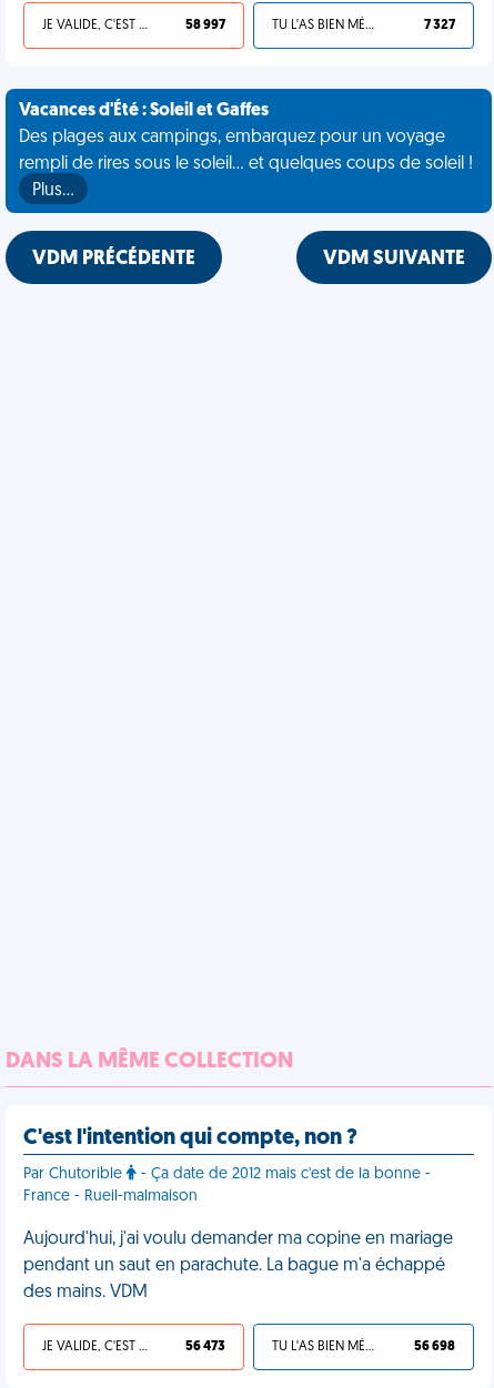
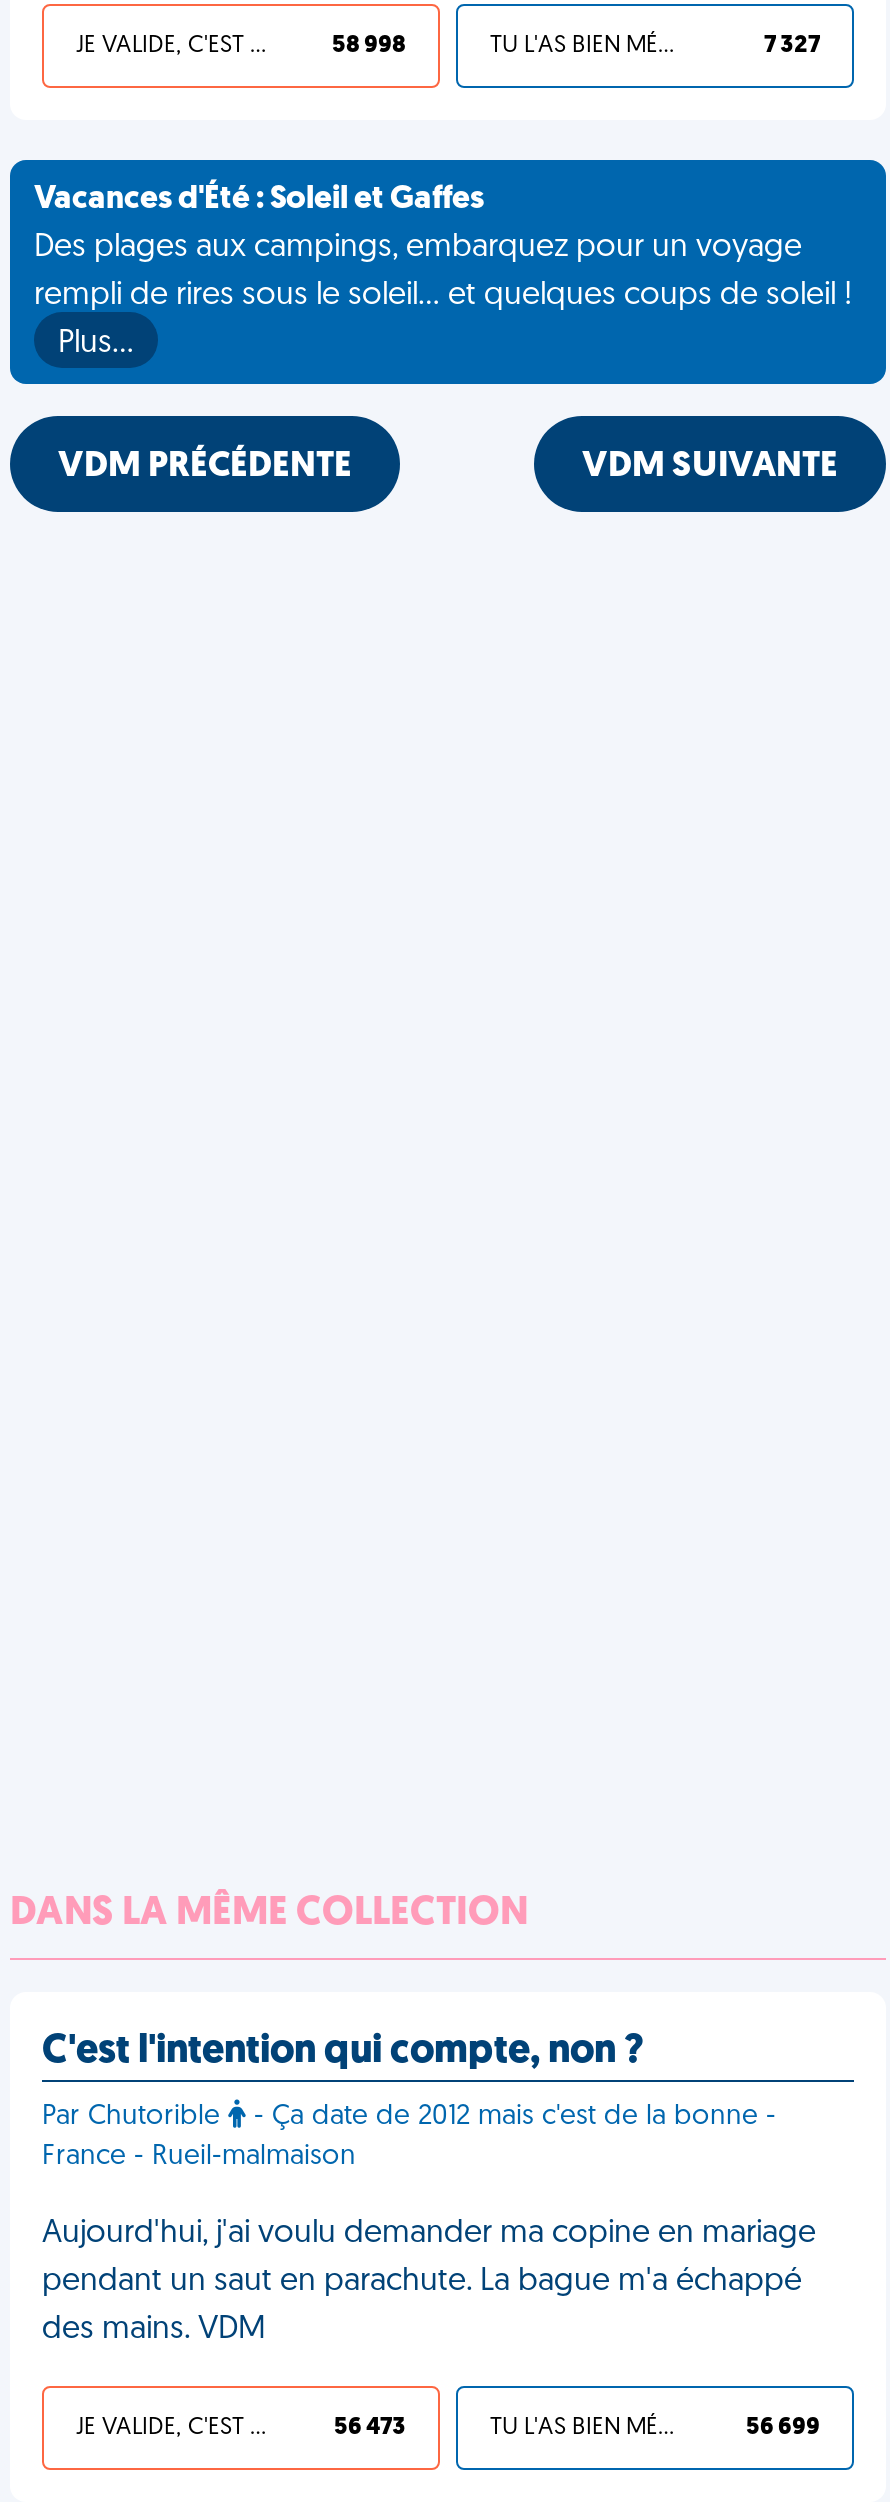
[185,19,225,32] 58 997 -> [332,34,406,58] 58 998
[414,1340,455,1354] 56 698 -> [746,2416,820,2440] 56 699

